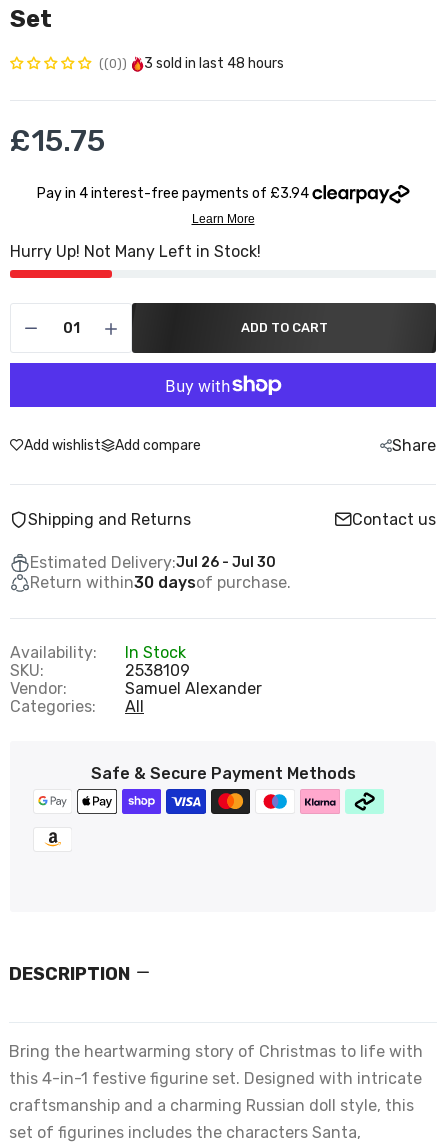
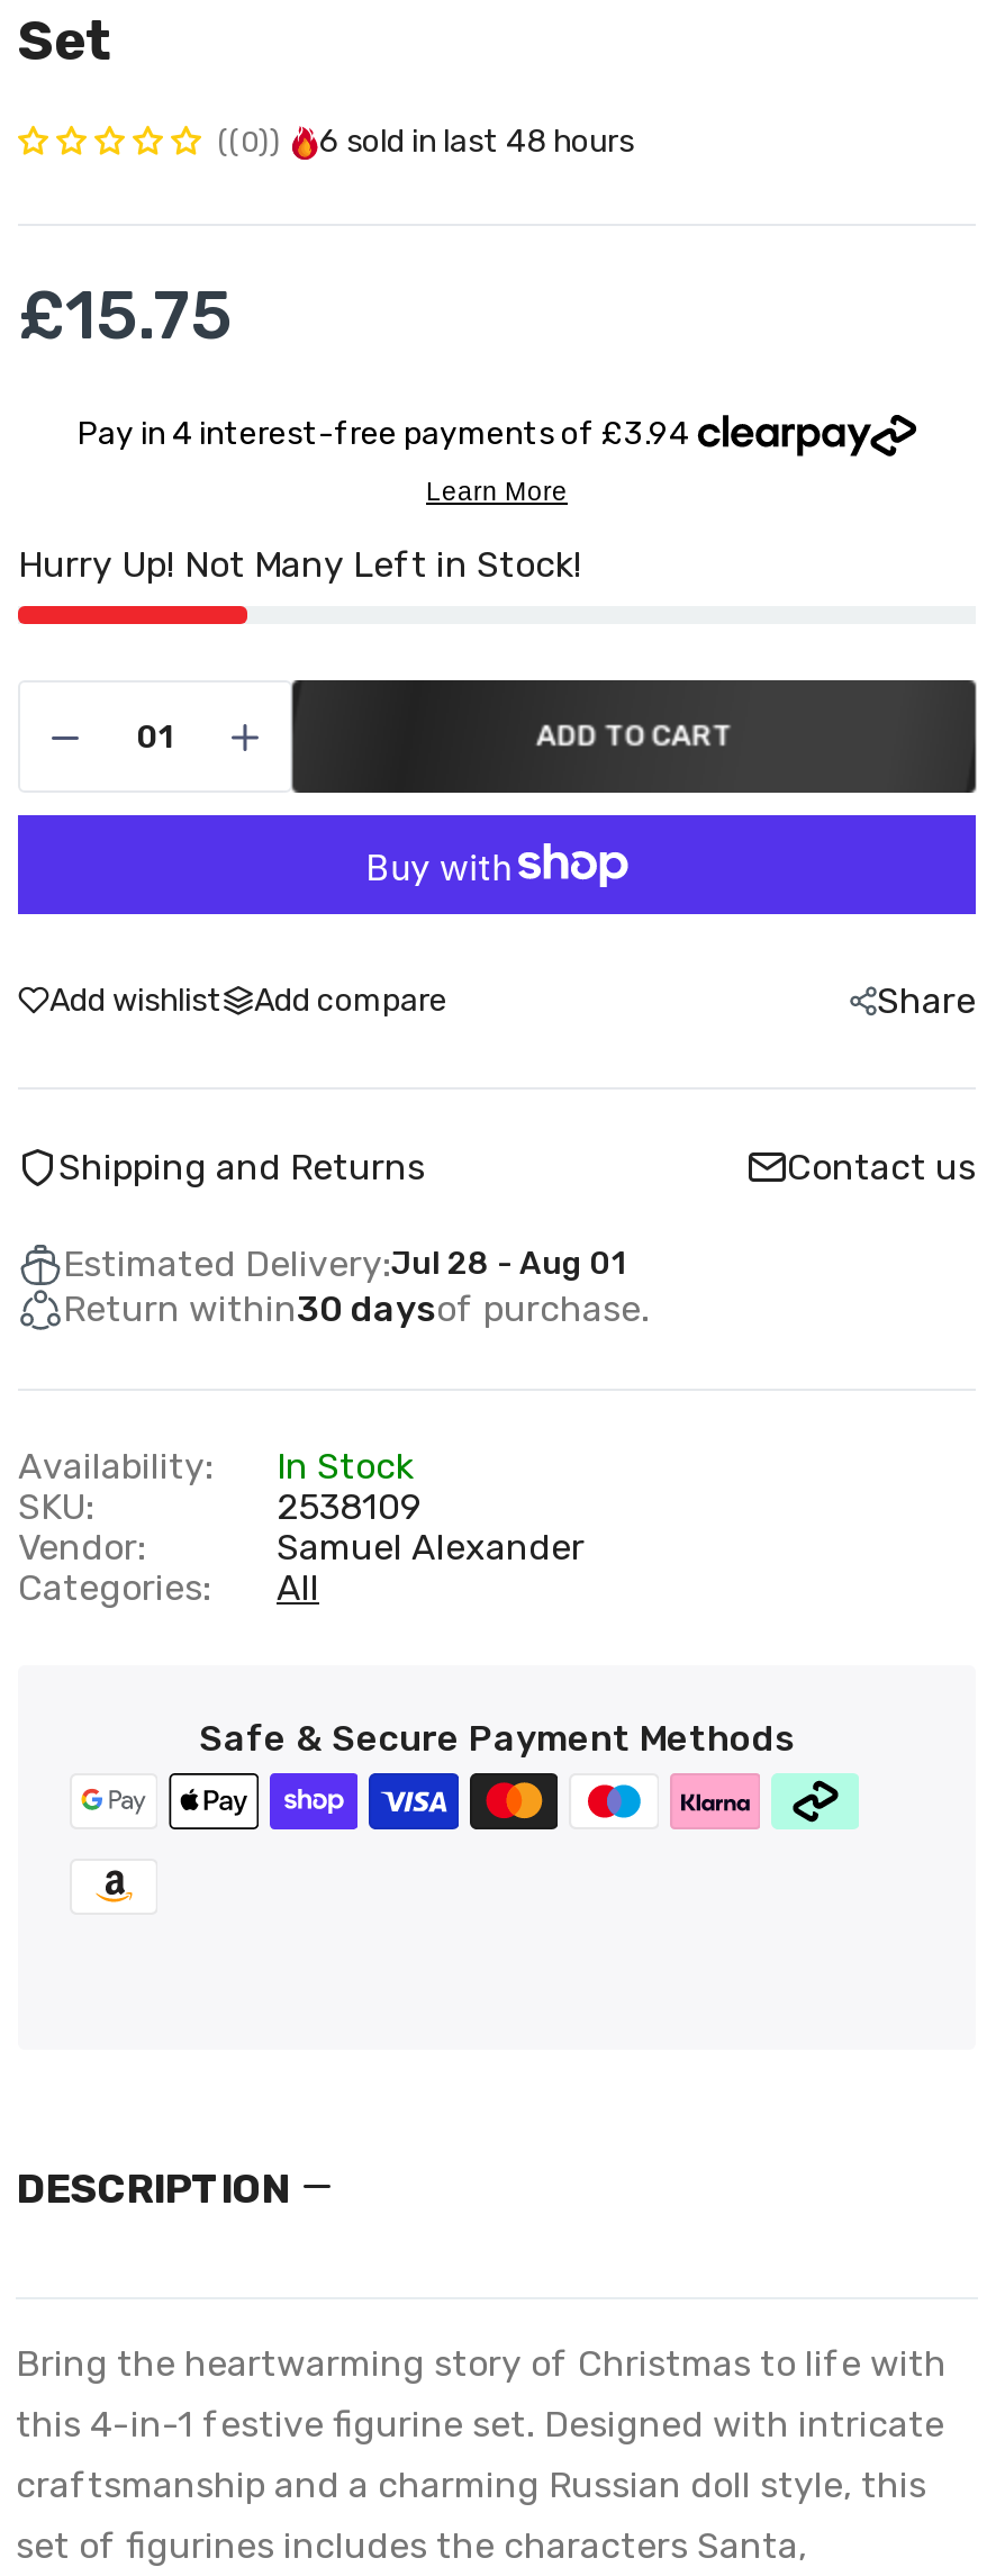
[144,55,284,72] 3 sold in last 48 hours -> [319,123,634,161] 6 sold in last 48 hours
[30,553,276,572] Estimated Delivery:Jul 26 - Jul 30 -> [63,1242,627,1285] Estimated Delivery:Jul 28 - Aug 01

